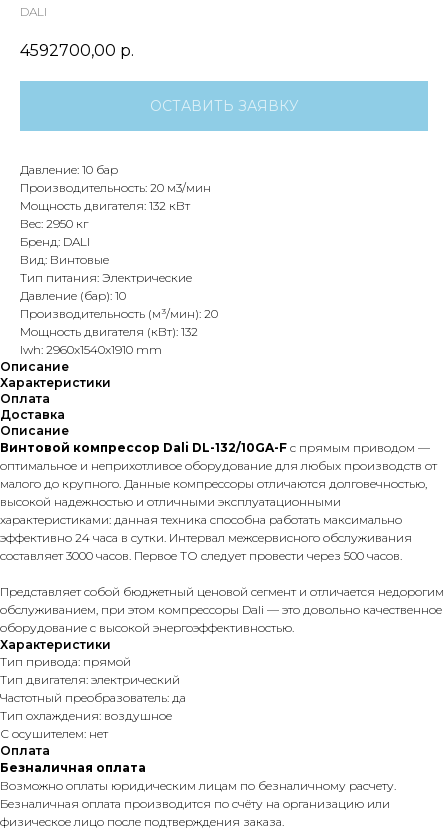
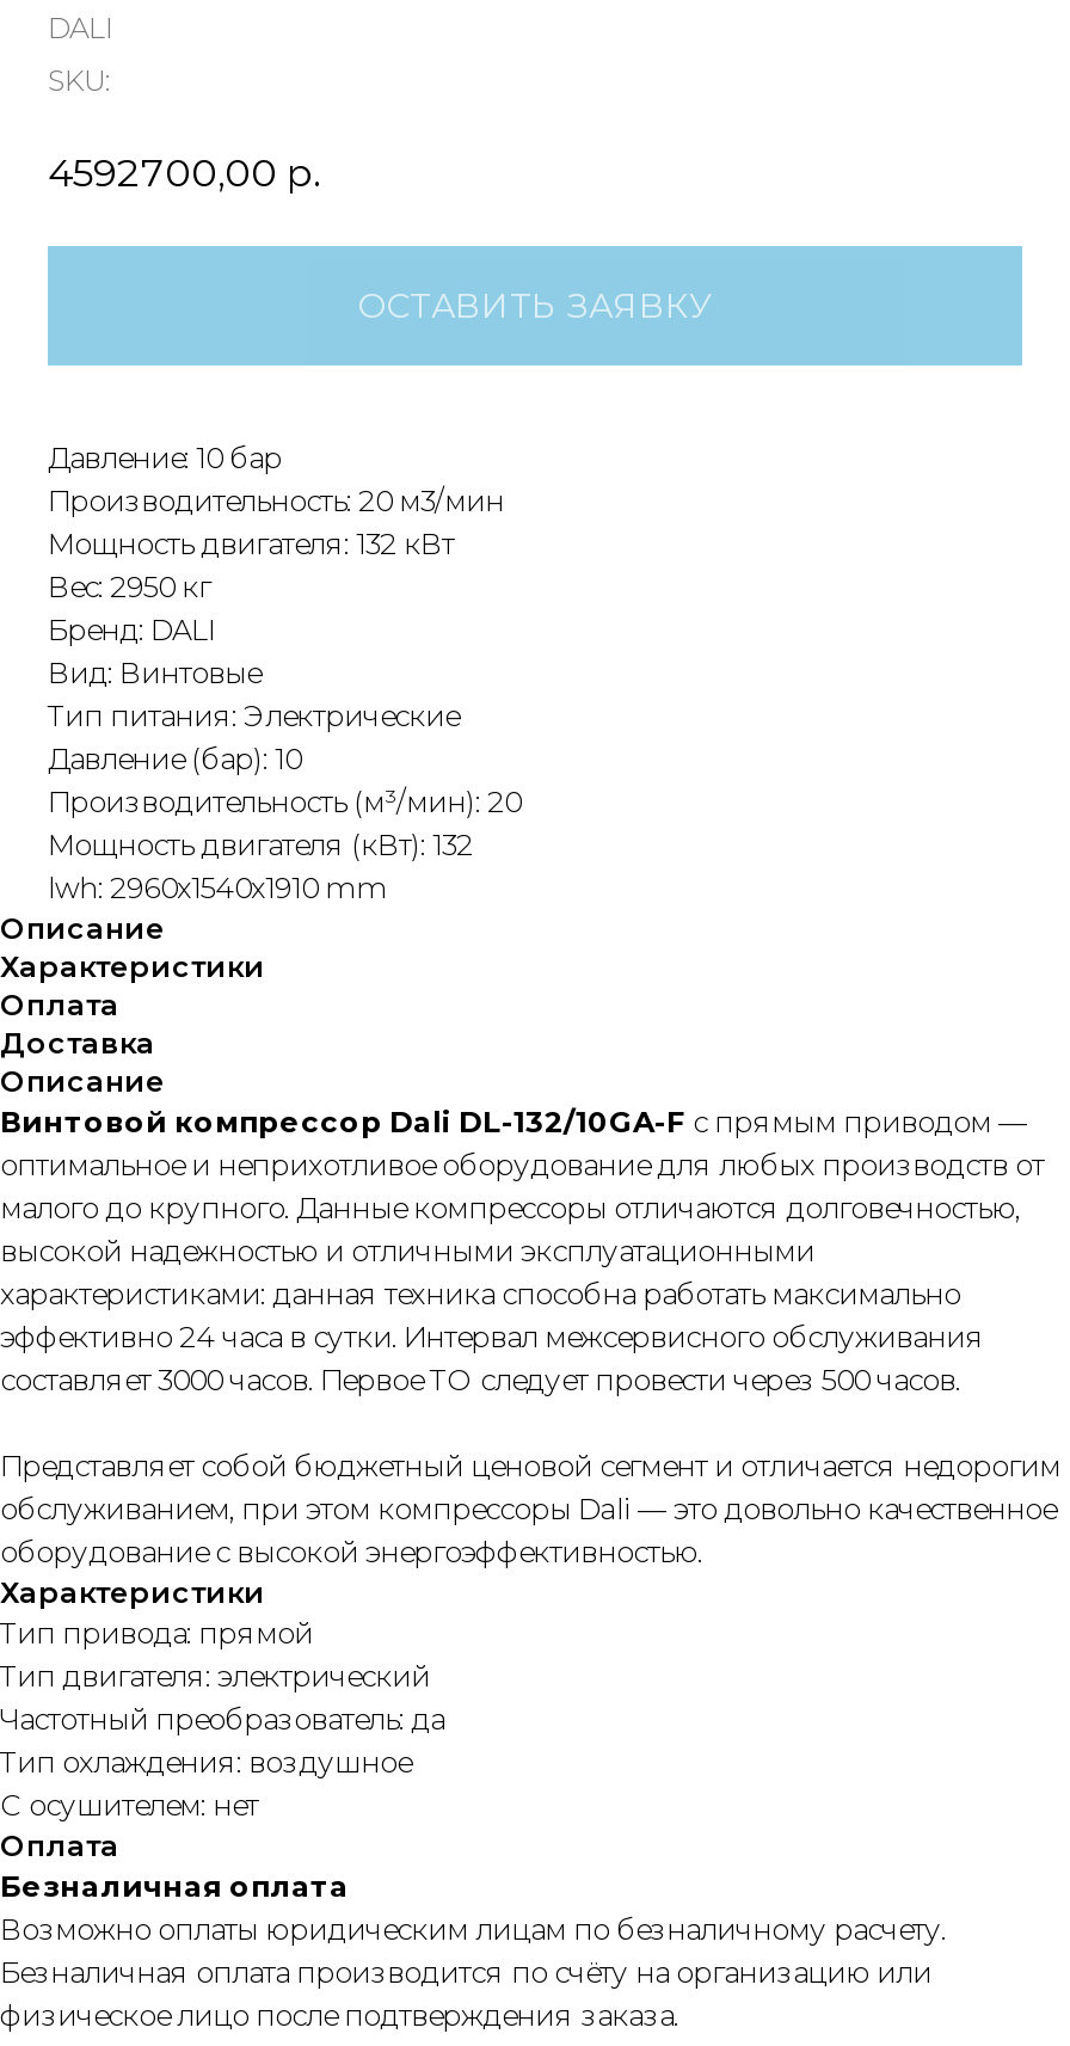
none -> [48,62,110,98] SKU:

